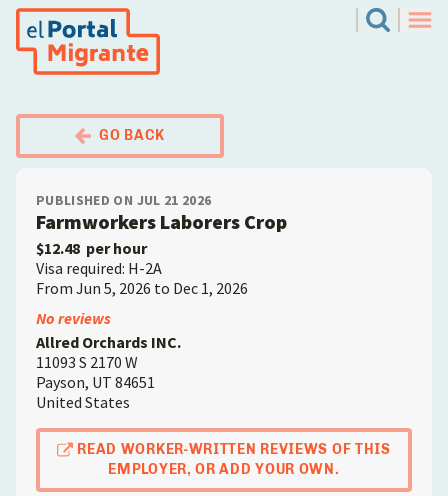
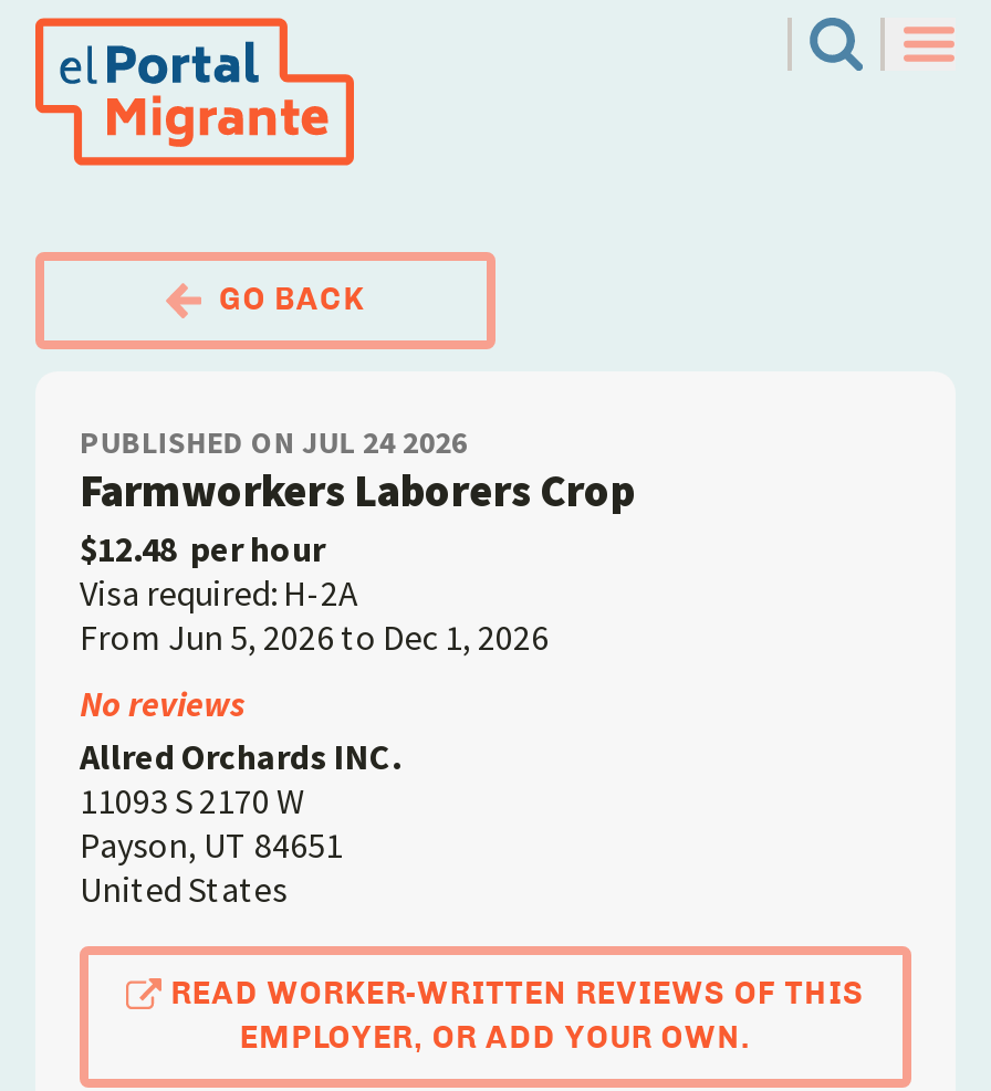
[36,191,211,209] PUBLISHED ON JUL 21 2026 -> [80,422,468,462] PUBLISHED ON JUL 24 2026

